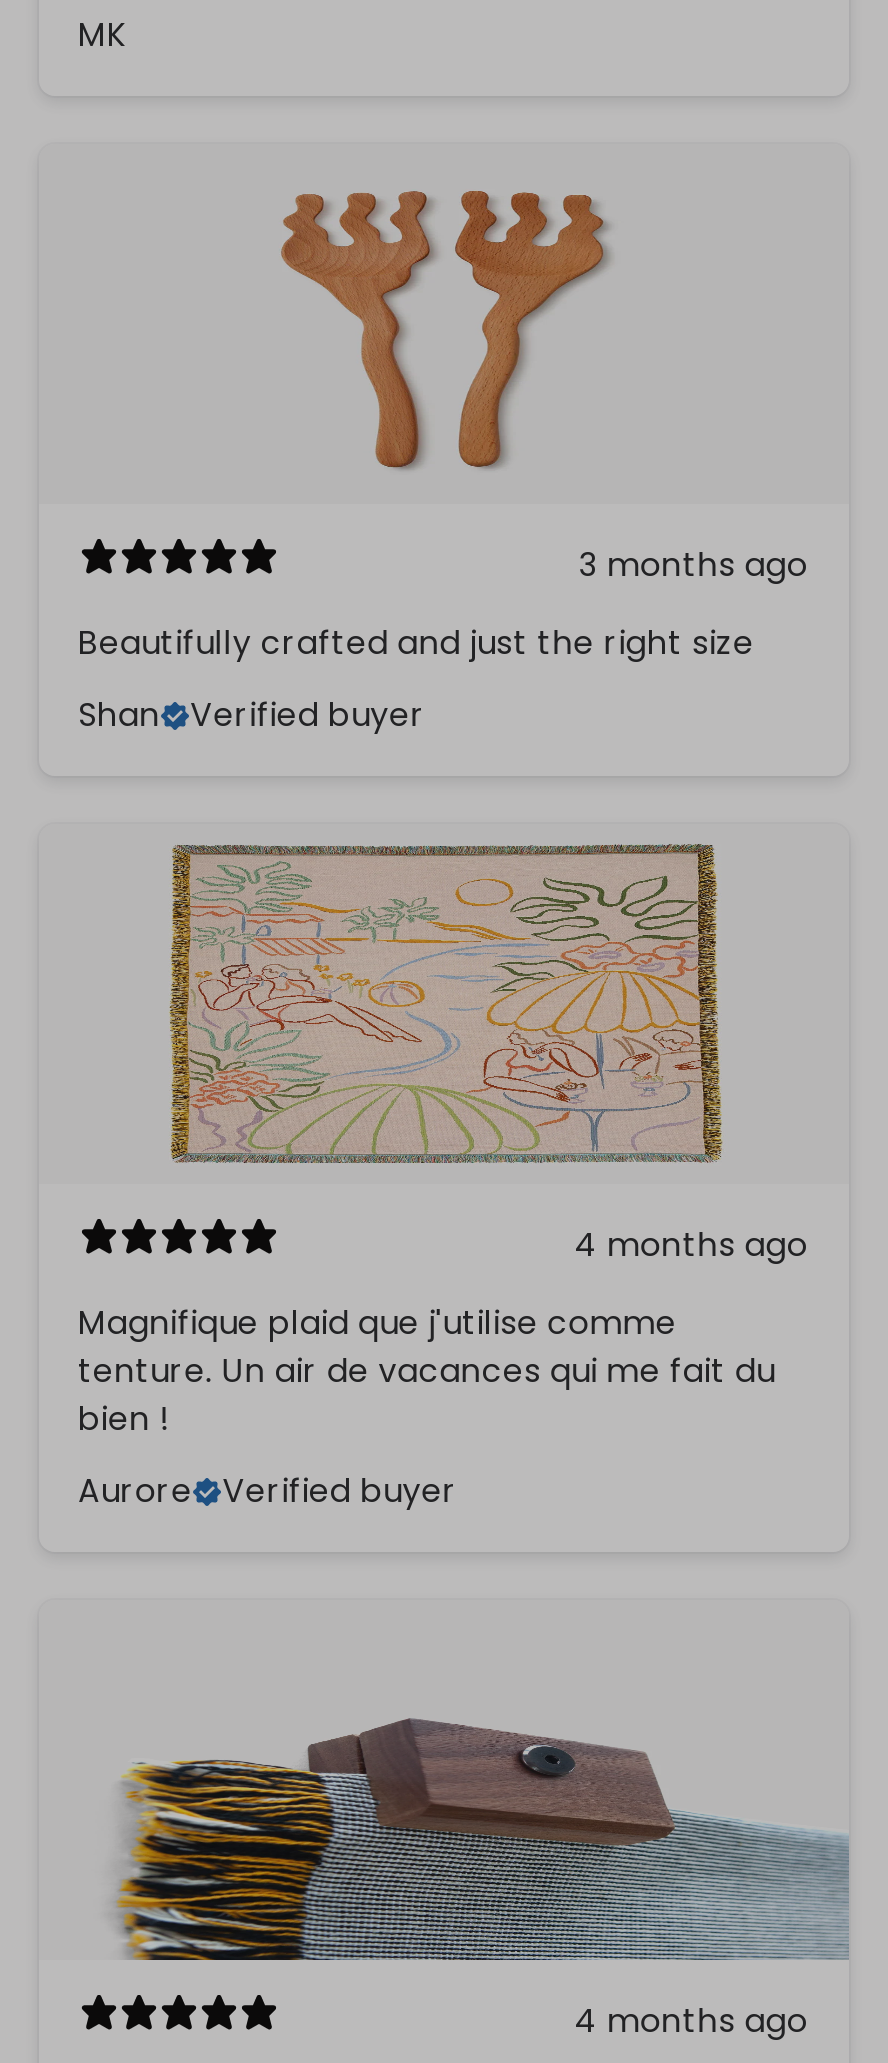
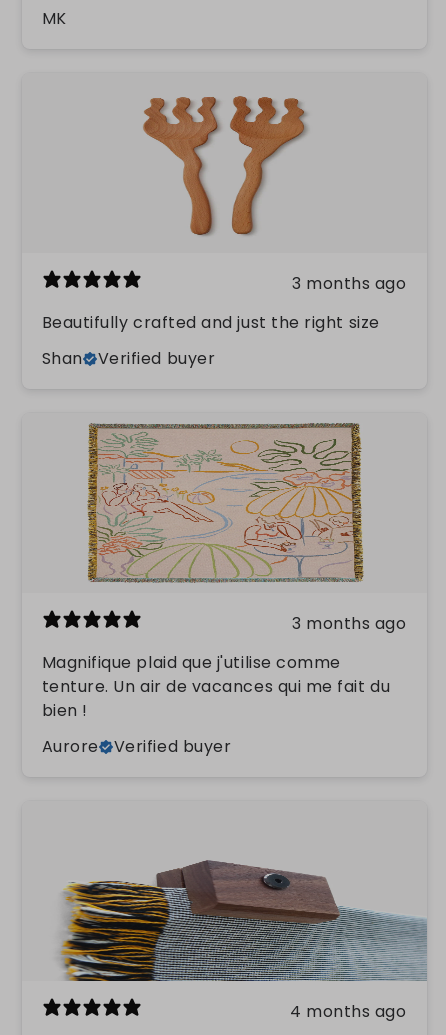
[575,1223,808,1269] 4 months ago -> [292,612,406,635] 3 months ago

